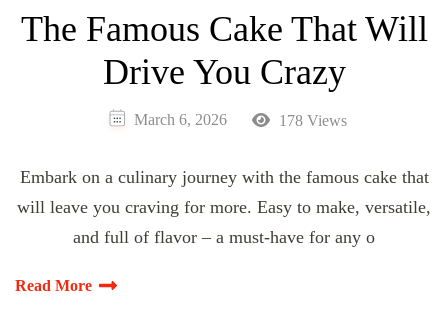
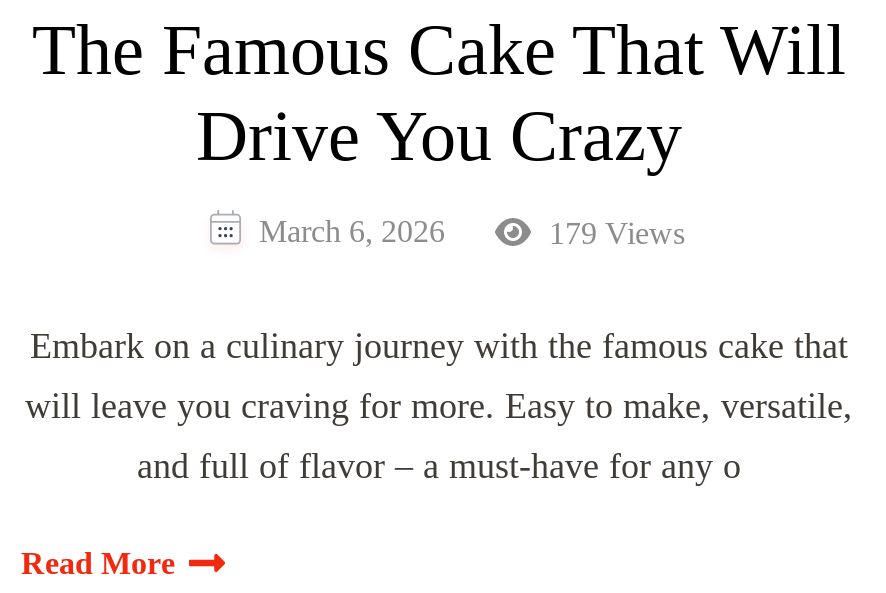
[275,112,347,129] 178 Views -> [541,216,685,250] 179 Views

